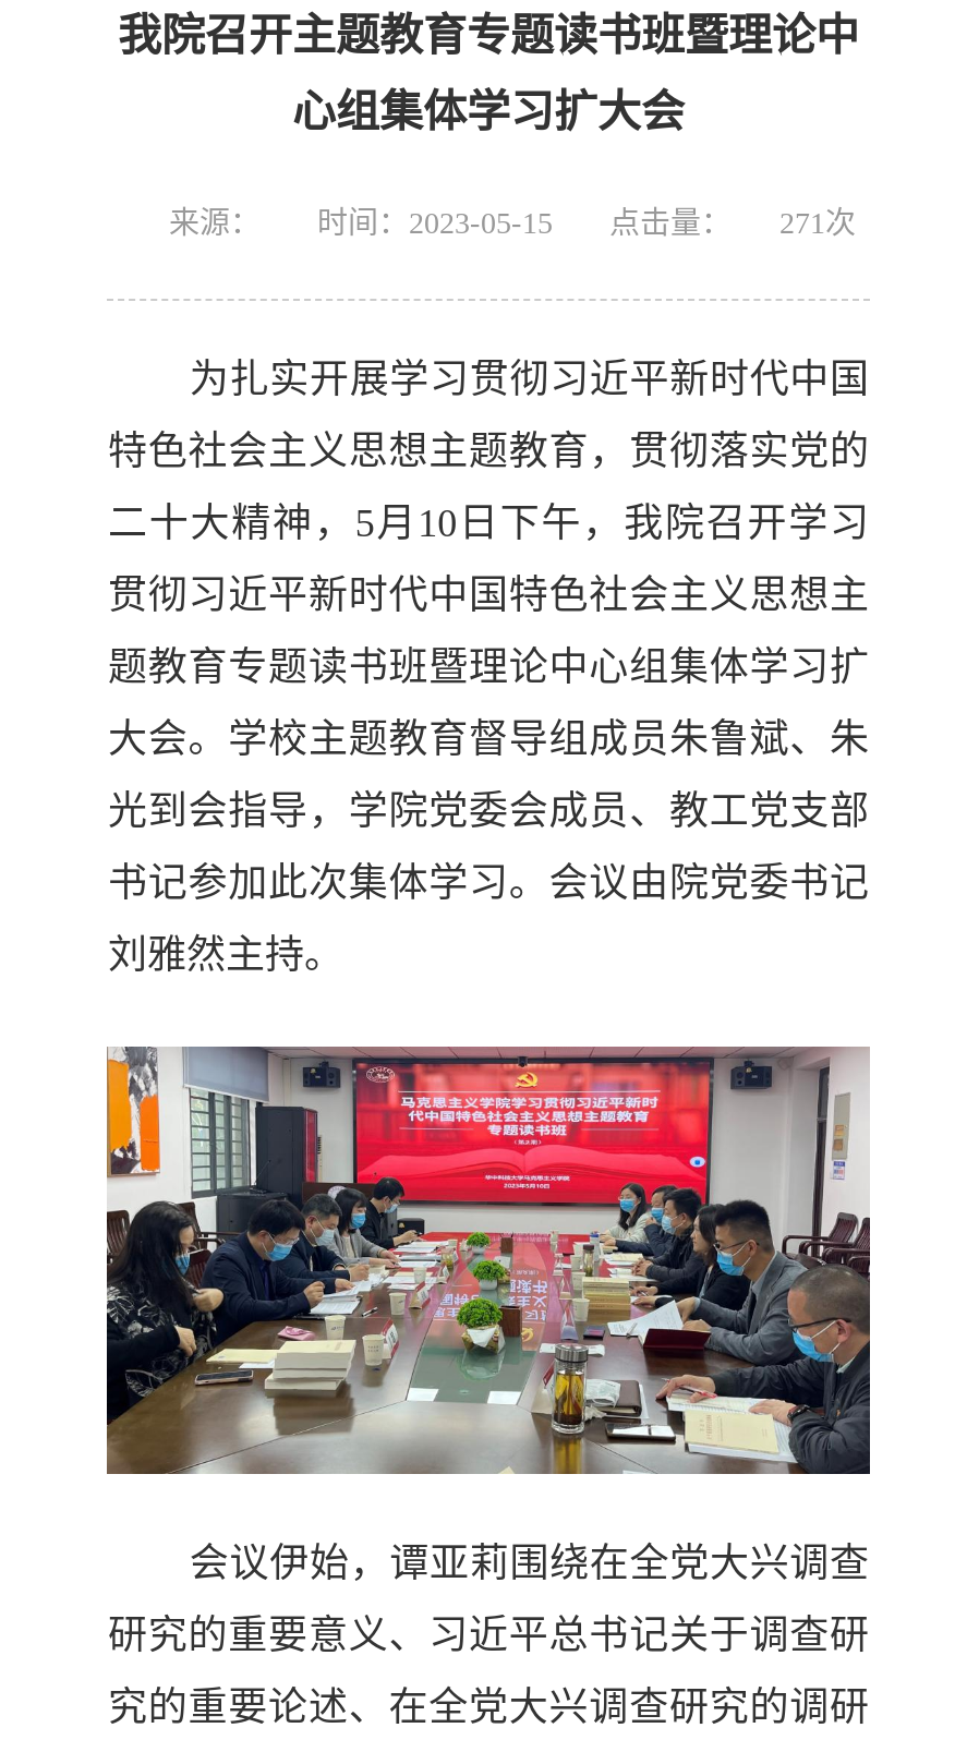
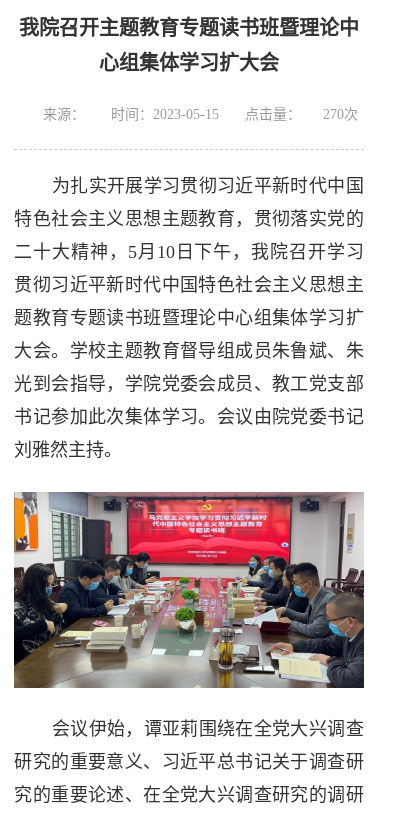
[169,207,856,240] 来源： 时间：2023-05-15 点击量： 271次 -> [42,107,357,122] 来源： 时间：2023-05-15 点击量： 270次

